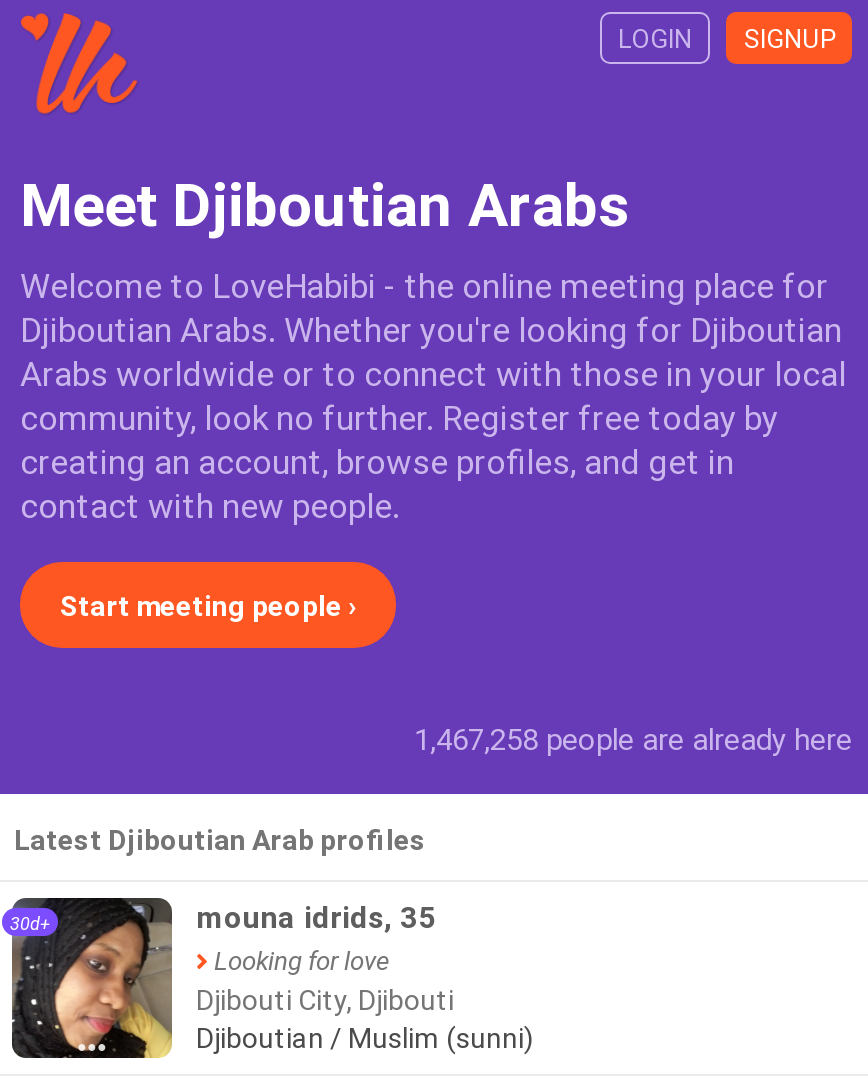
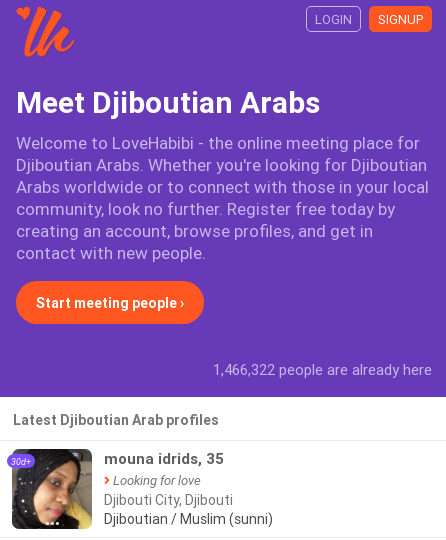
[414,720,852,758] 1,467,258 people are already here -> [213,360,432,379] 1,466,322 people are already here

